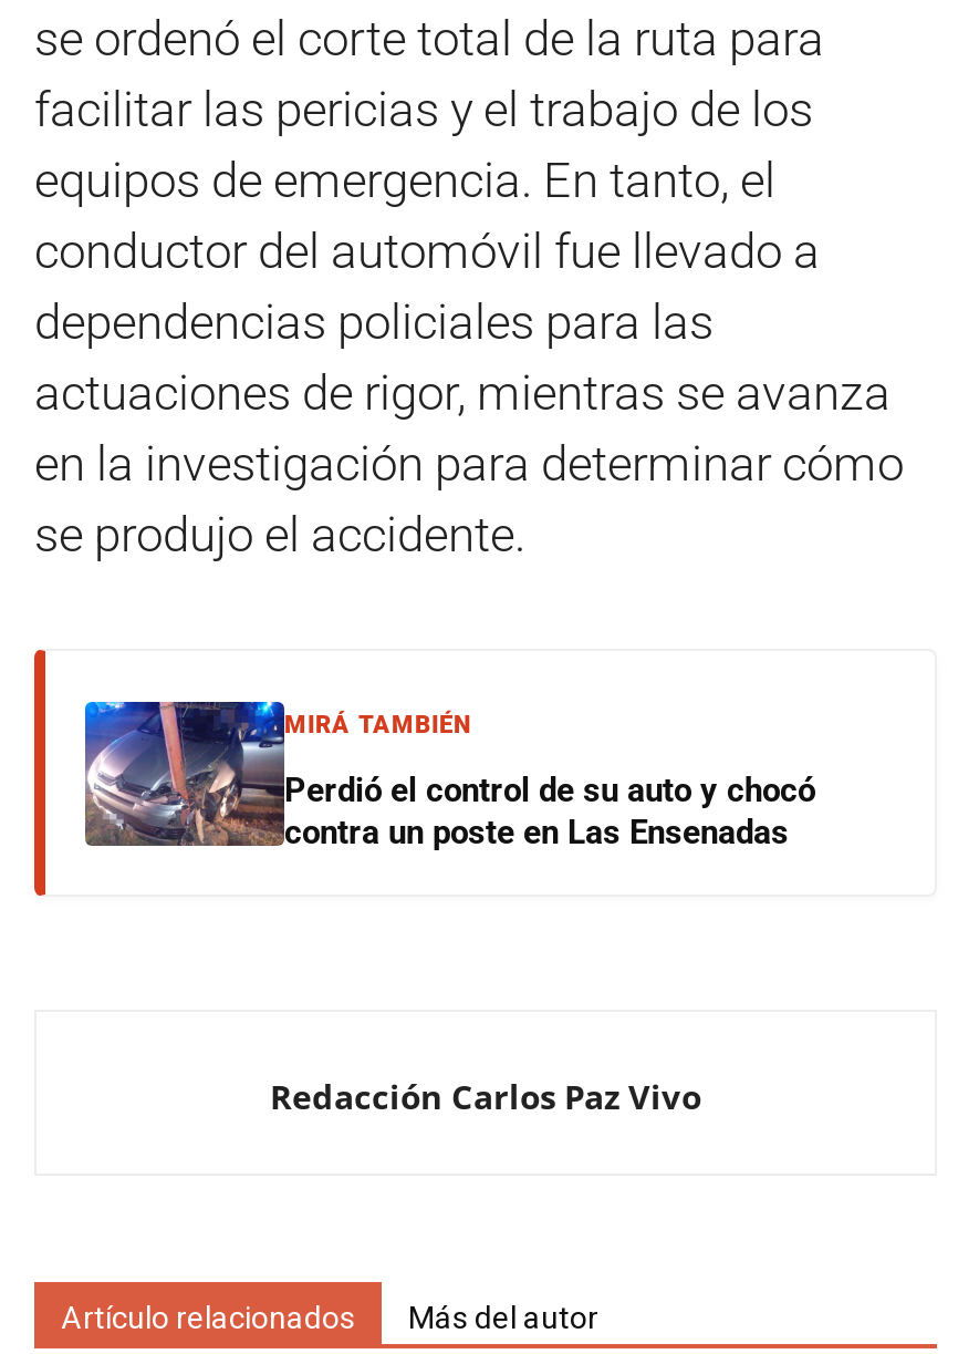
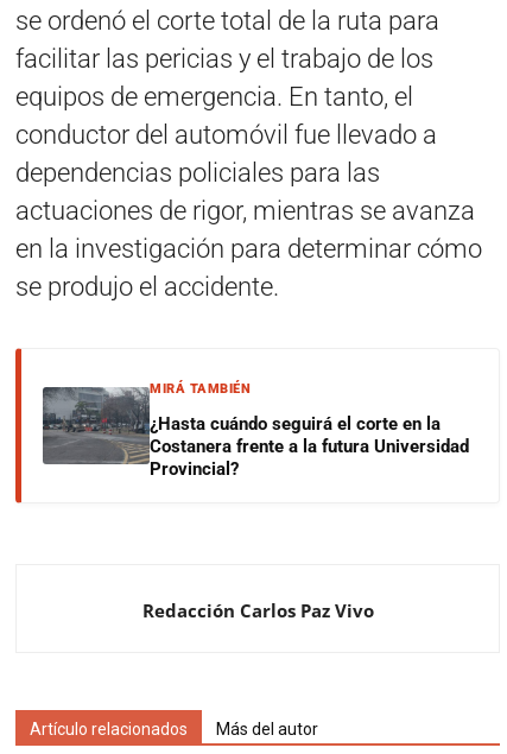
[83,700,815,852] [image] | Perdió el control de su auto y chocó | contra un poste en Las Ensenadas -> [42,376,469,480] [image] | ¿Hasta cuándo seguirá el corte en la | Costanera frente a la futura Universidad | Provincial?

